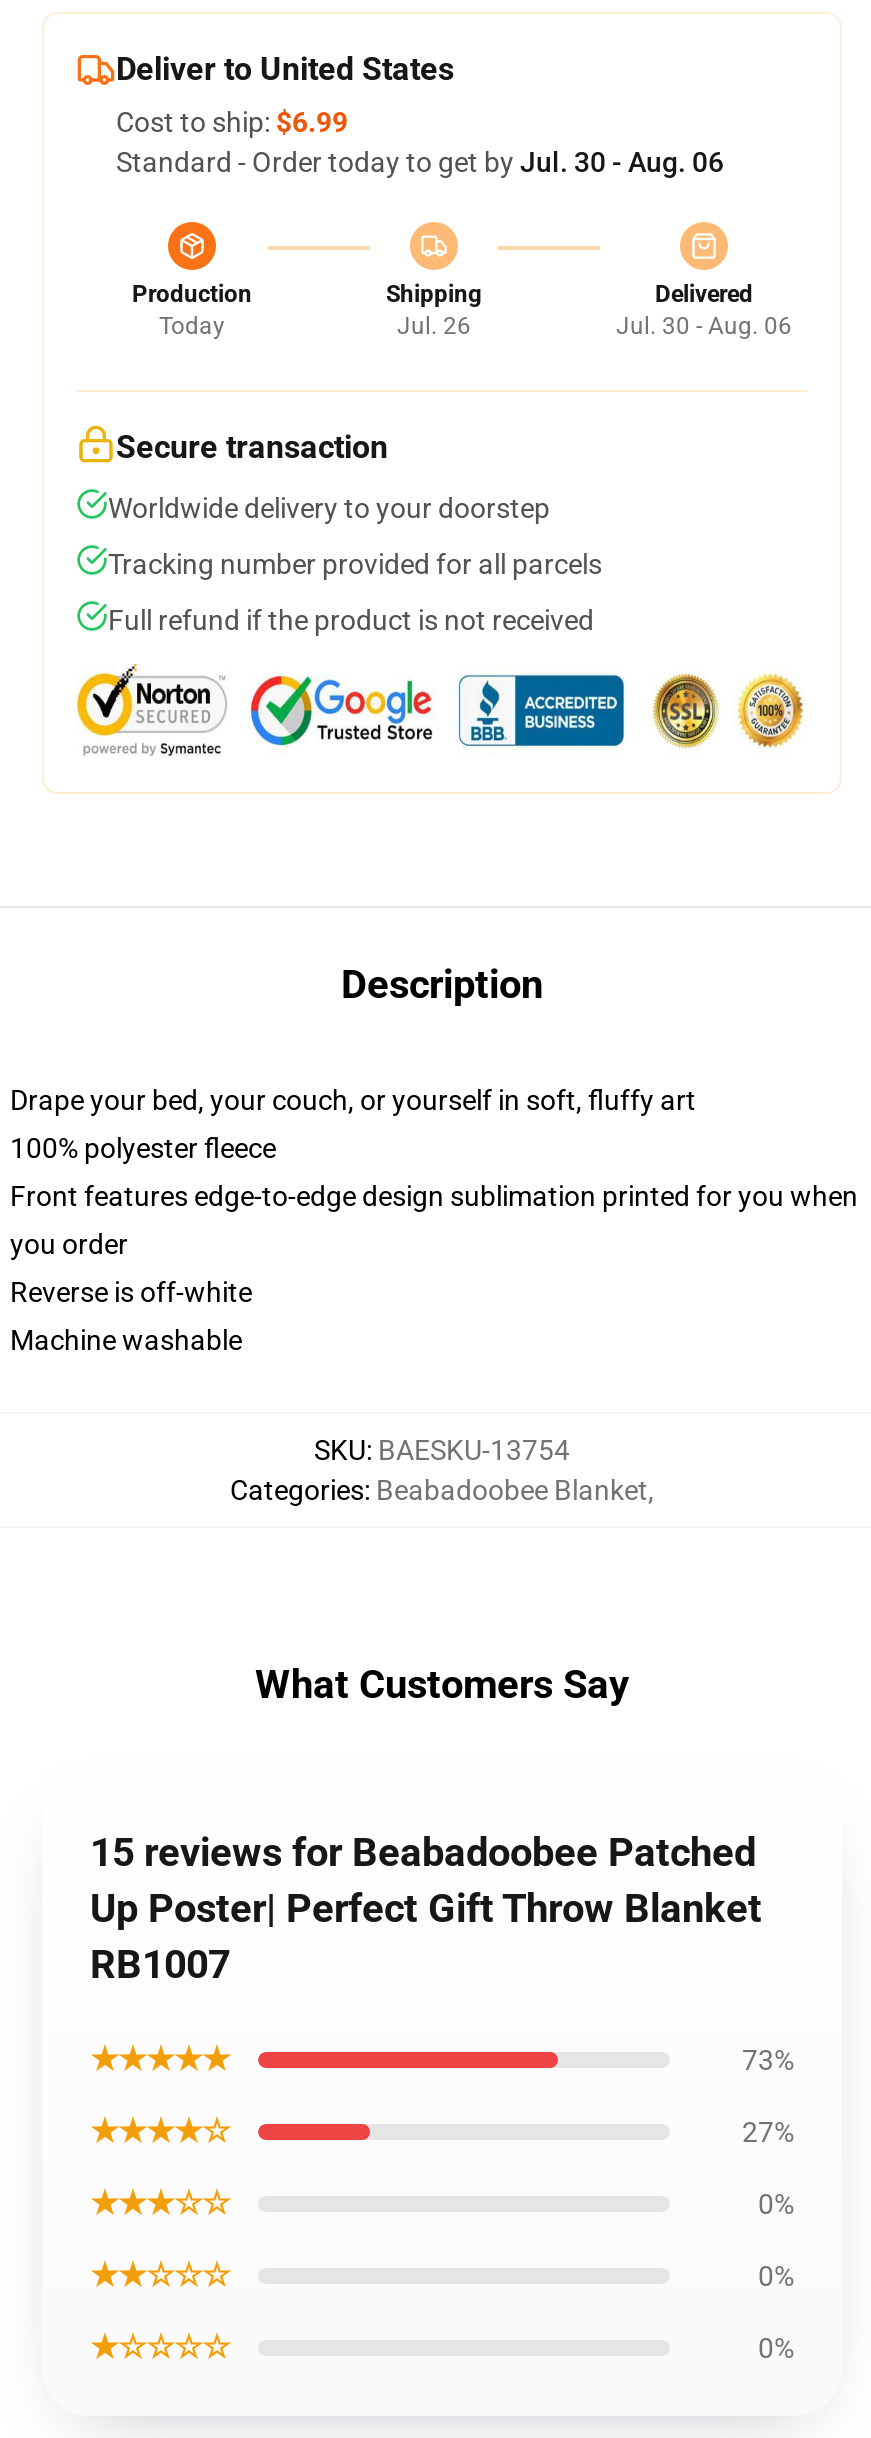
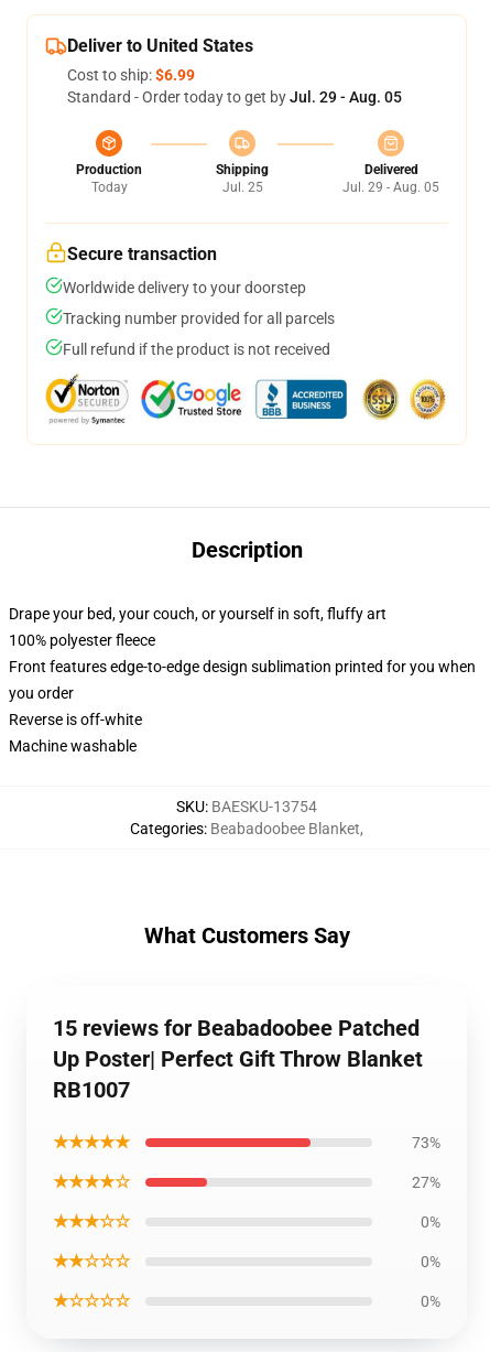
[116,146,724,178] Standard - Order today to get by Jul. 30 - Aug. 06 -> [67,88,402,106] Standard - Order today to get by Jul. 29 - Aug. 05
[397,312,471,340] Jul. 26 -> [222,180,263,195] Jul. 25
[616,312,792,340] Jul. 30 - Aug. 06 -> [342,180,439,195] Jul. 29 - Aug. 05

